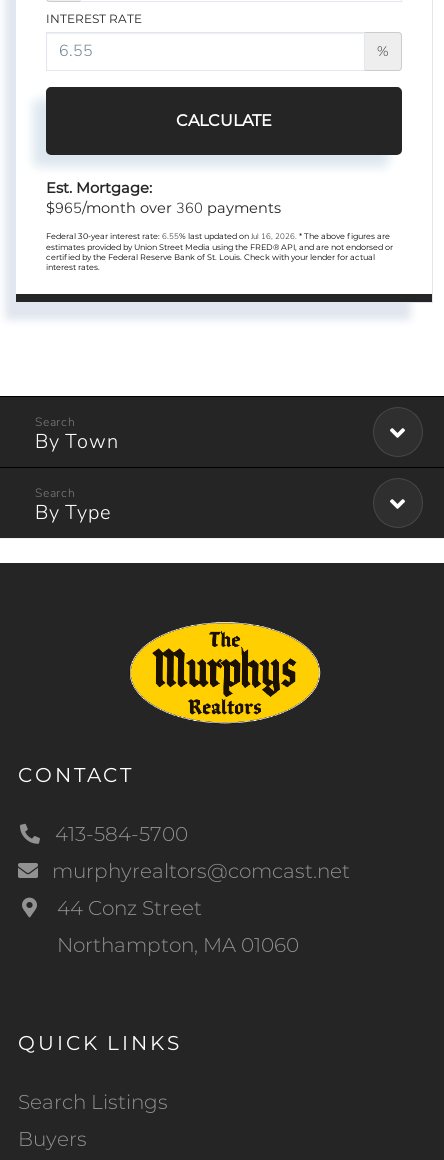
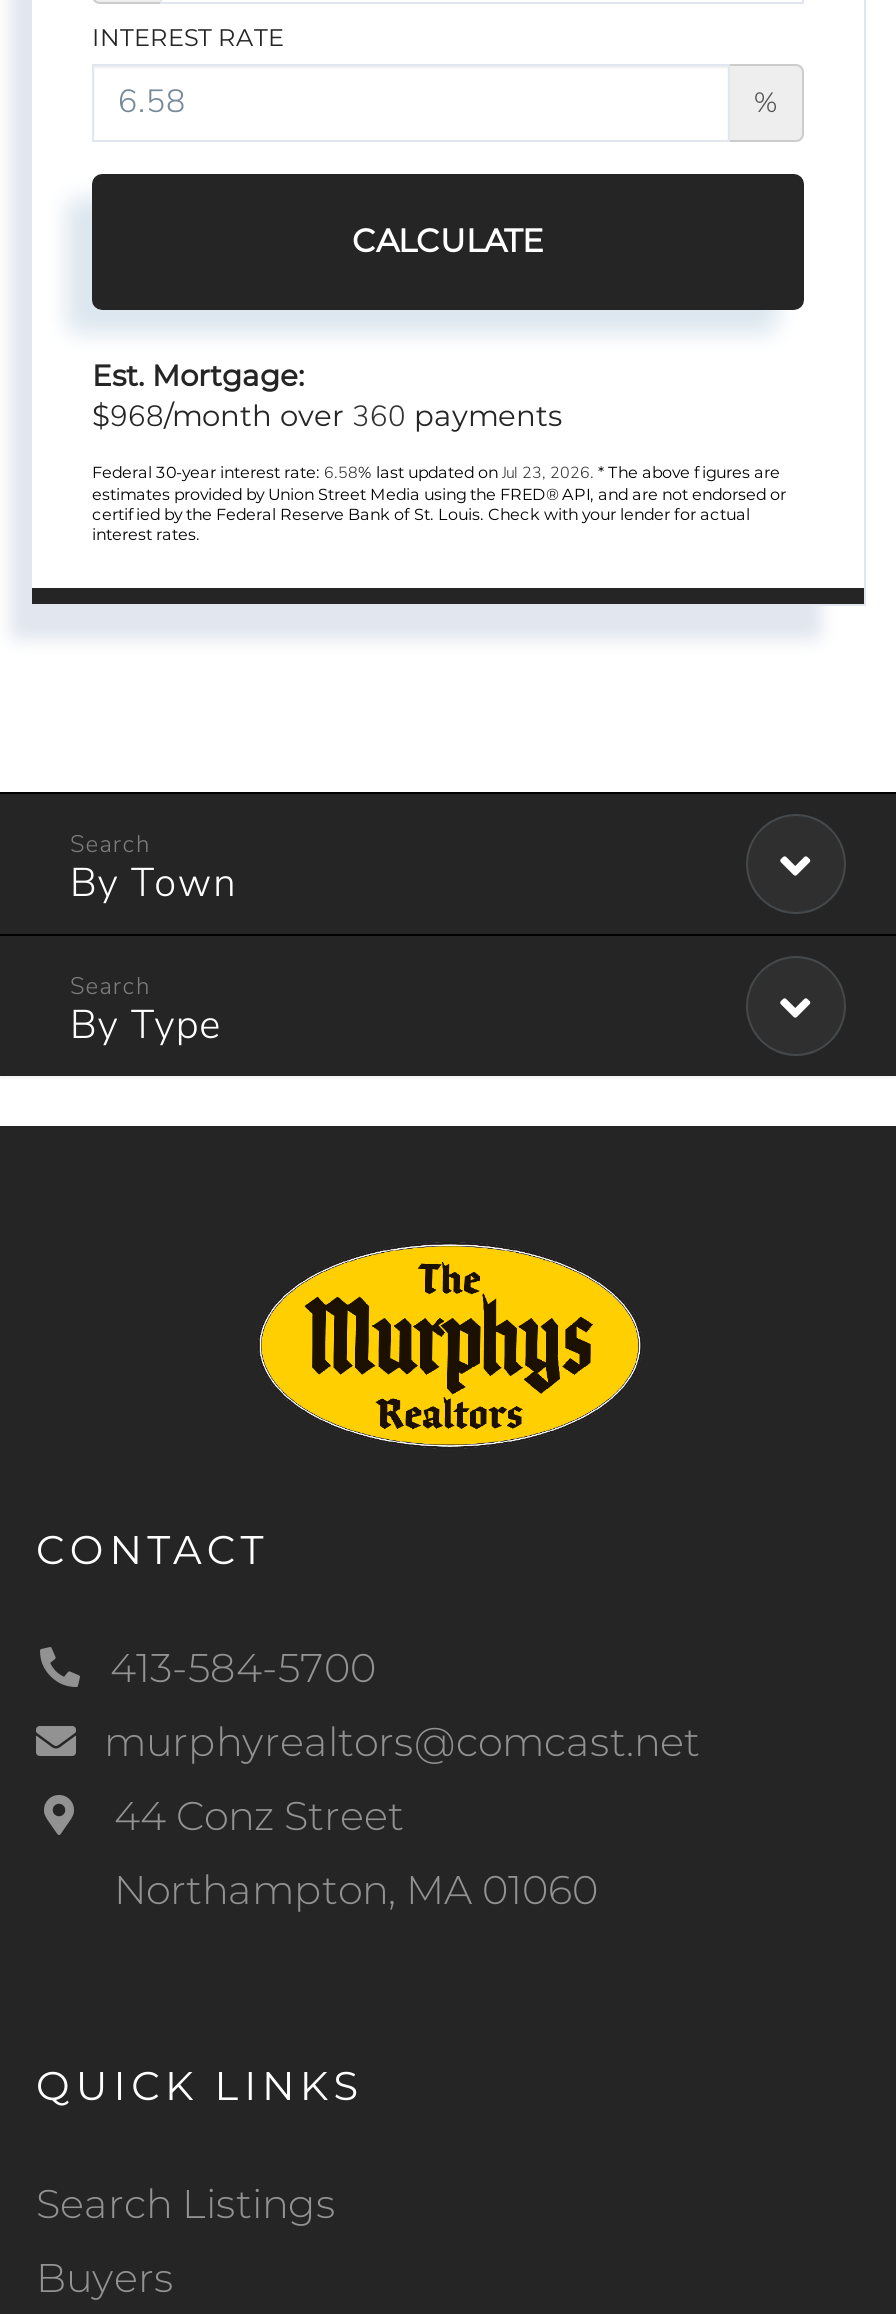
[46,198,281,218] $965/month over 360 payments -> [92,396,562,436] $968/month over 360 payments
[46,231,390,242] Federal 30-year interest rate: 6.55% last updated on Jul 16, 2026. * The above figures are -> [92,462,780,484] Federal 30-year interest rate: 6.58% last updated on Jul 23, 2026. * The above figures are

